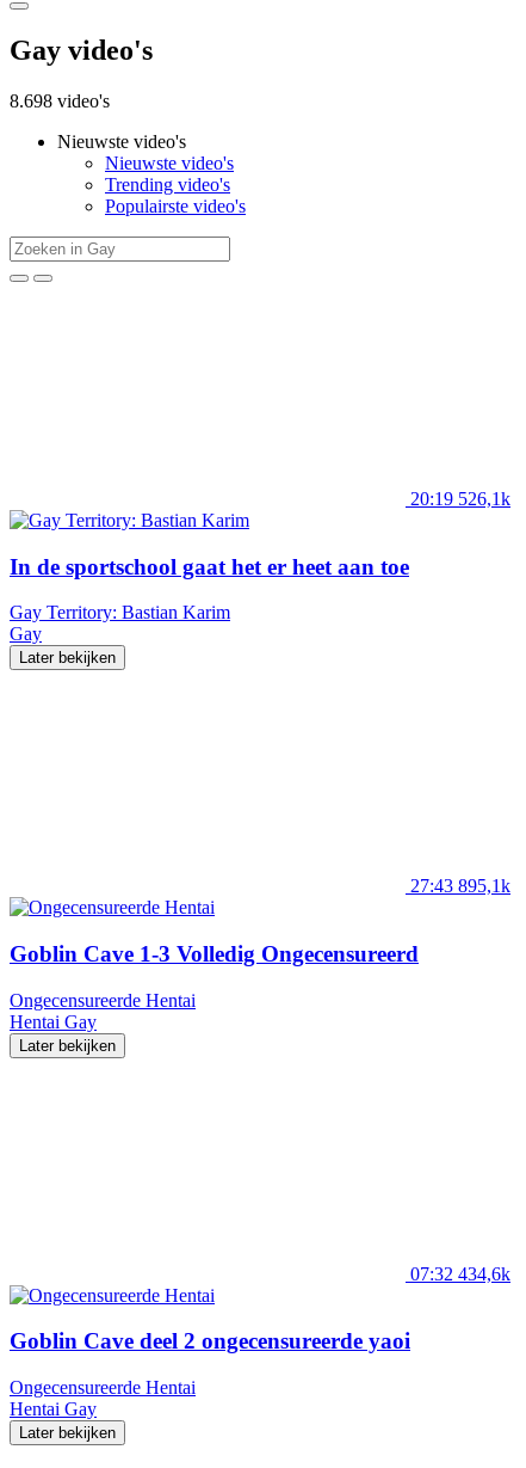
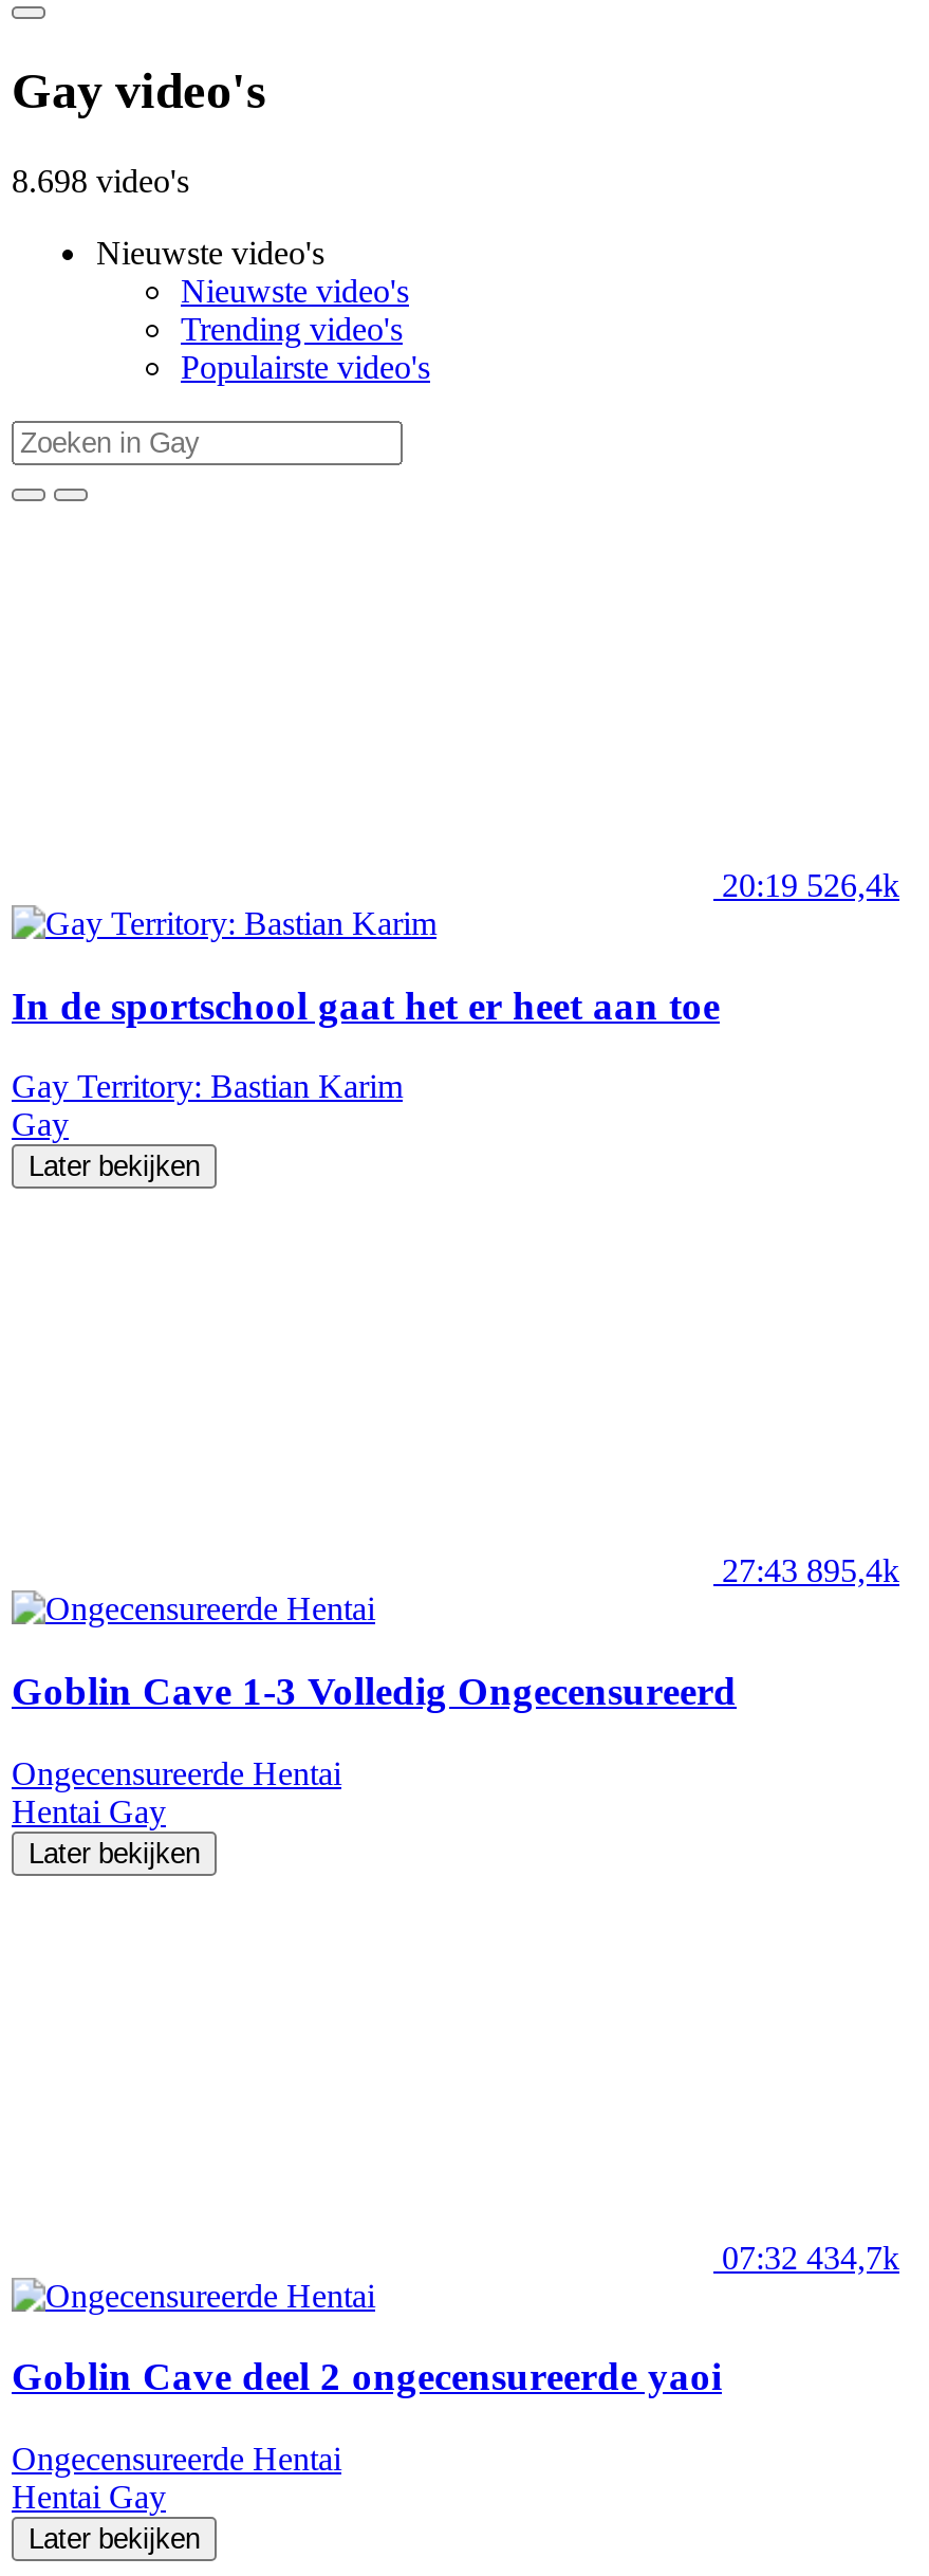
[410,488,510,509] 20:19 526,1k -> [722,867,899,903] 20:19 526,4k
[410,876,510,896] 27:43 895,1k -> [722,1553,899,1589] 27:43 895,4k
[410,1263,510,1284] 07:32 434,6k -> [722,2239,899,2275] 07:32 434,7k

